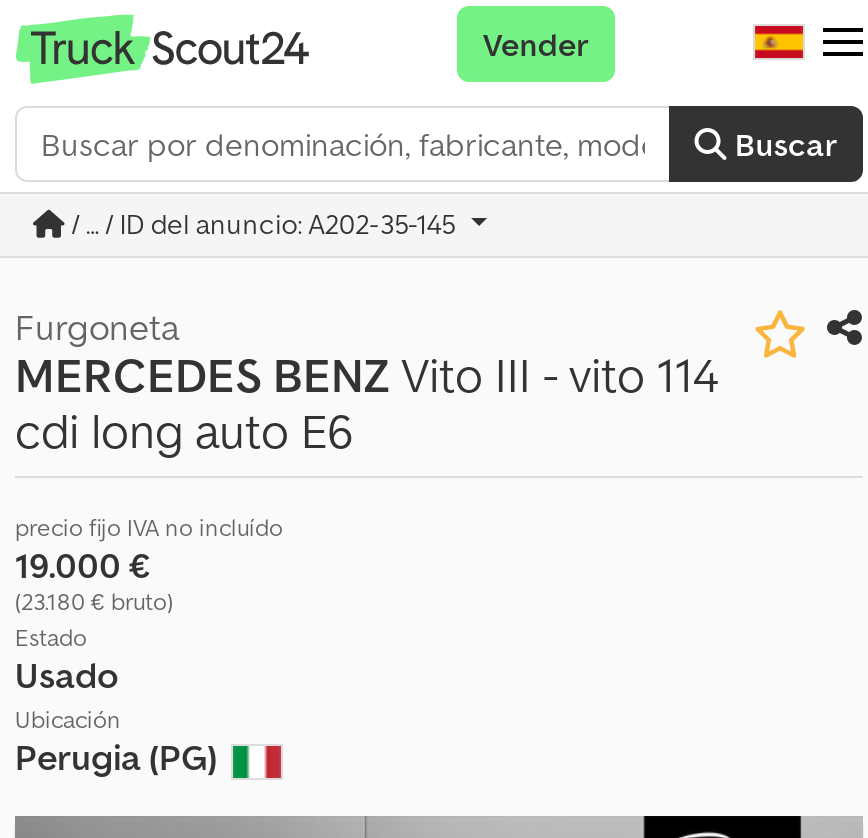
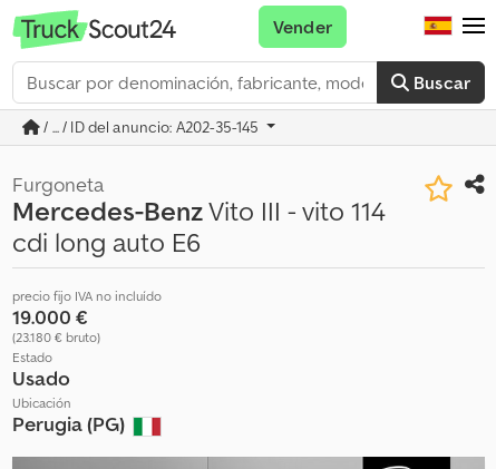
[15,344,719,406] MERCEDES BENZ Vito III - vito 114 -> [12,194,386,228] Mercedes-Benz Vito III - vito 114

